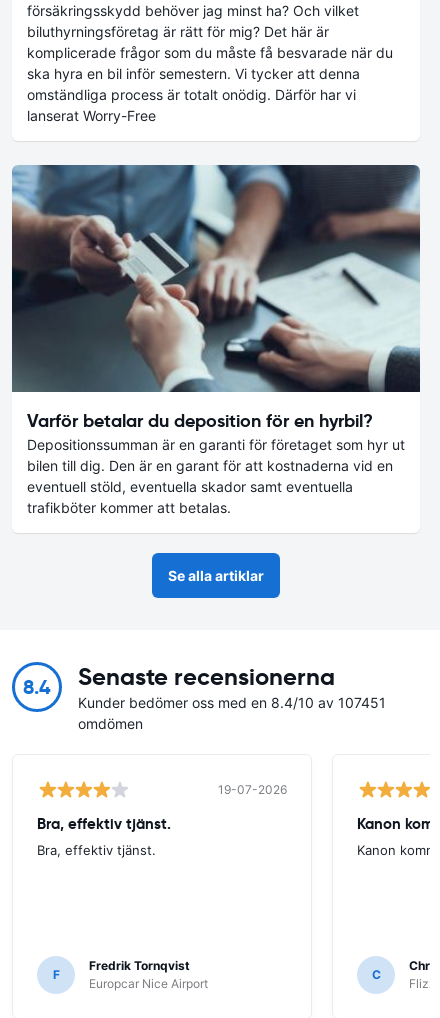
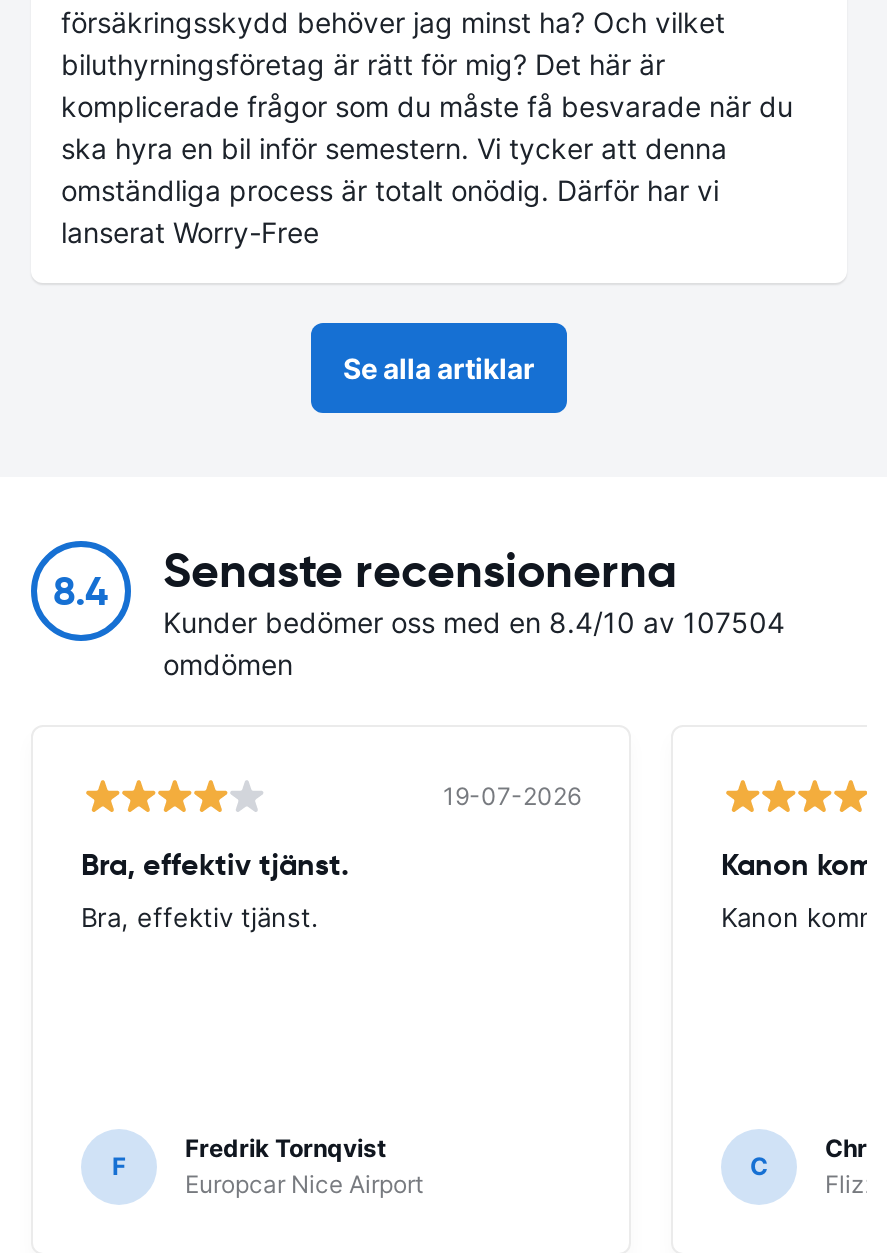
[11,164,421,516] [image] | Varför betalar du deposition för en hyrbil? | Depositionssumman är en garanti för företaget som hyr ut | bilen till dig. Den är en garant för att kostnaderna vid en | eventuell stöld, eventuella skador samt eventuella | trafikböter kommer att betalas. -> none
[78,694,386,711] Kunder bedömer oss med en 8.4/10 av 107451 -> [163,605,785,639] Kunder bedömer oss med en 8.4/10 av 107504

